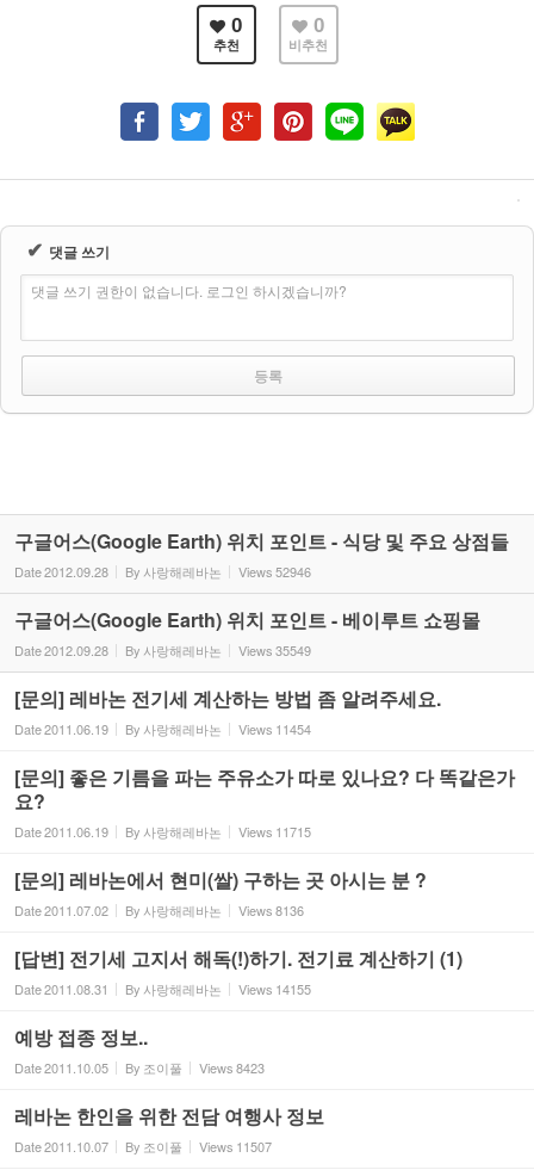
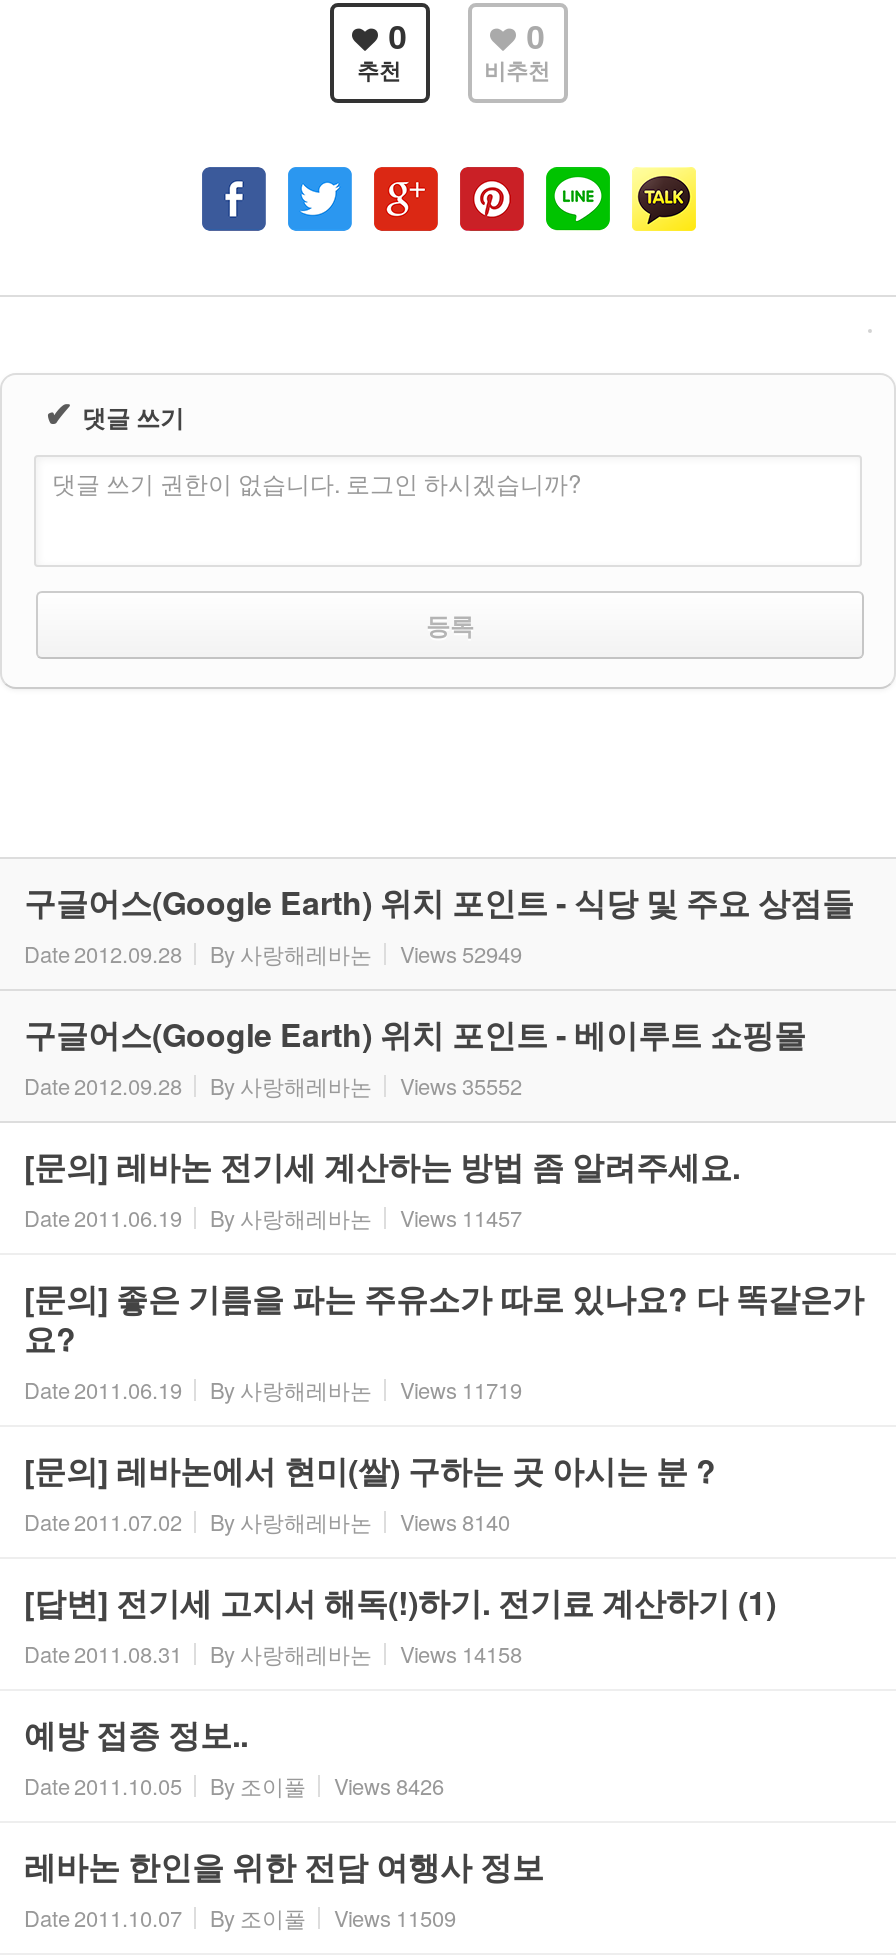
[14,561,311,580] Date 2012.09.28 By 사랑해레바논 Views 52946 -> [24,936,522,968] Date 2012.09.28 By 사랑해레바논 Views 52949
[14,640,311,659] Date 2012.09.28 By 사랑해레바논 Views 35549 -> [24,1068,522,1100] Date 2012.09.28 By 사랑해레바논 Views 35552
[14,719,311,738] Date 2011.06.19 By 사랑해레바논 Views 11454 -> [24,1200,522,1232] Date 2011.06.19 By 사랑해레바논 Views 11457
[14,821,311,840] Date 2011.06.19 By 사랑해레바논 Views 11715 -> [24,1372,522,1404] Date 2011.06.19 By 사랑해레바논 Views 11719
[14,900,304,919] Date 2011.07.02 By 사랑해레바논 Views 8136 -> [24,1504,510,1536] Date 2011.07.02 By 사랑해레바논 Views 8140
[14,979,311,998] Date 2011.08.31 By 사랑해레바논 Views 14155 -> [24,1636,522,1668] Date 2011.08.31 By 사랑해레바논 Views 14158
[14,1057,265,1076] Date 2011.10.05 By 조이풀 Views 8423 -> [24,1768,444,1800] Date 2011.10.05 By 조이풀 Views 8426
[14,1136,272,1155] Date 2011.10.07 By 조이풀 Views 11507 -> [24,1900,456,1932] Date 2011.10.07 By 조이풀 Views 11509

